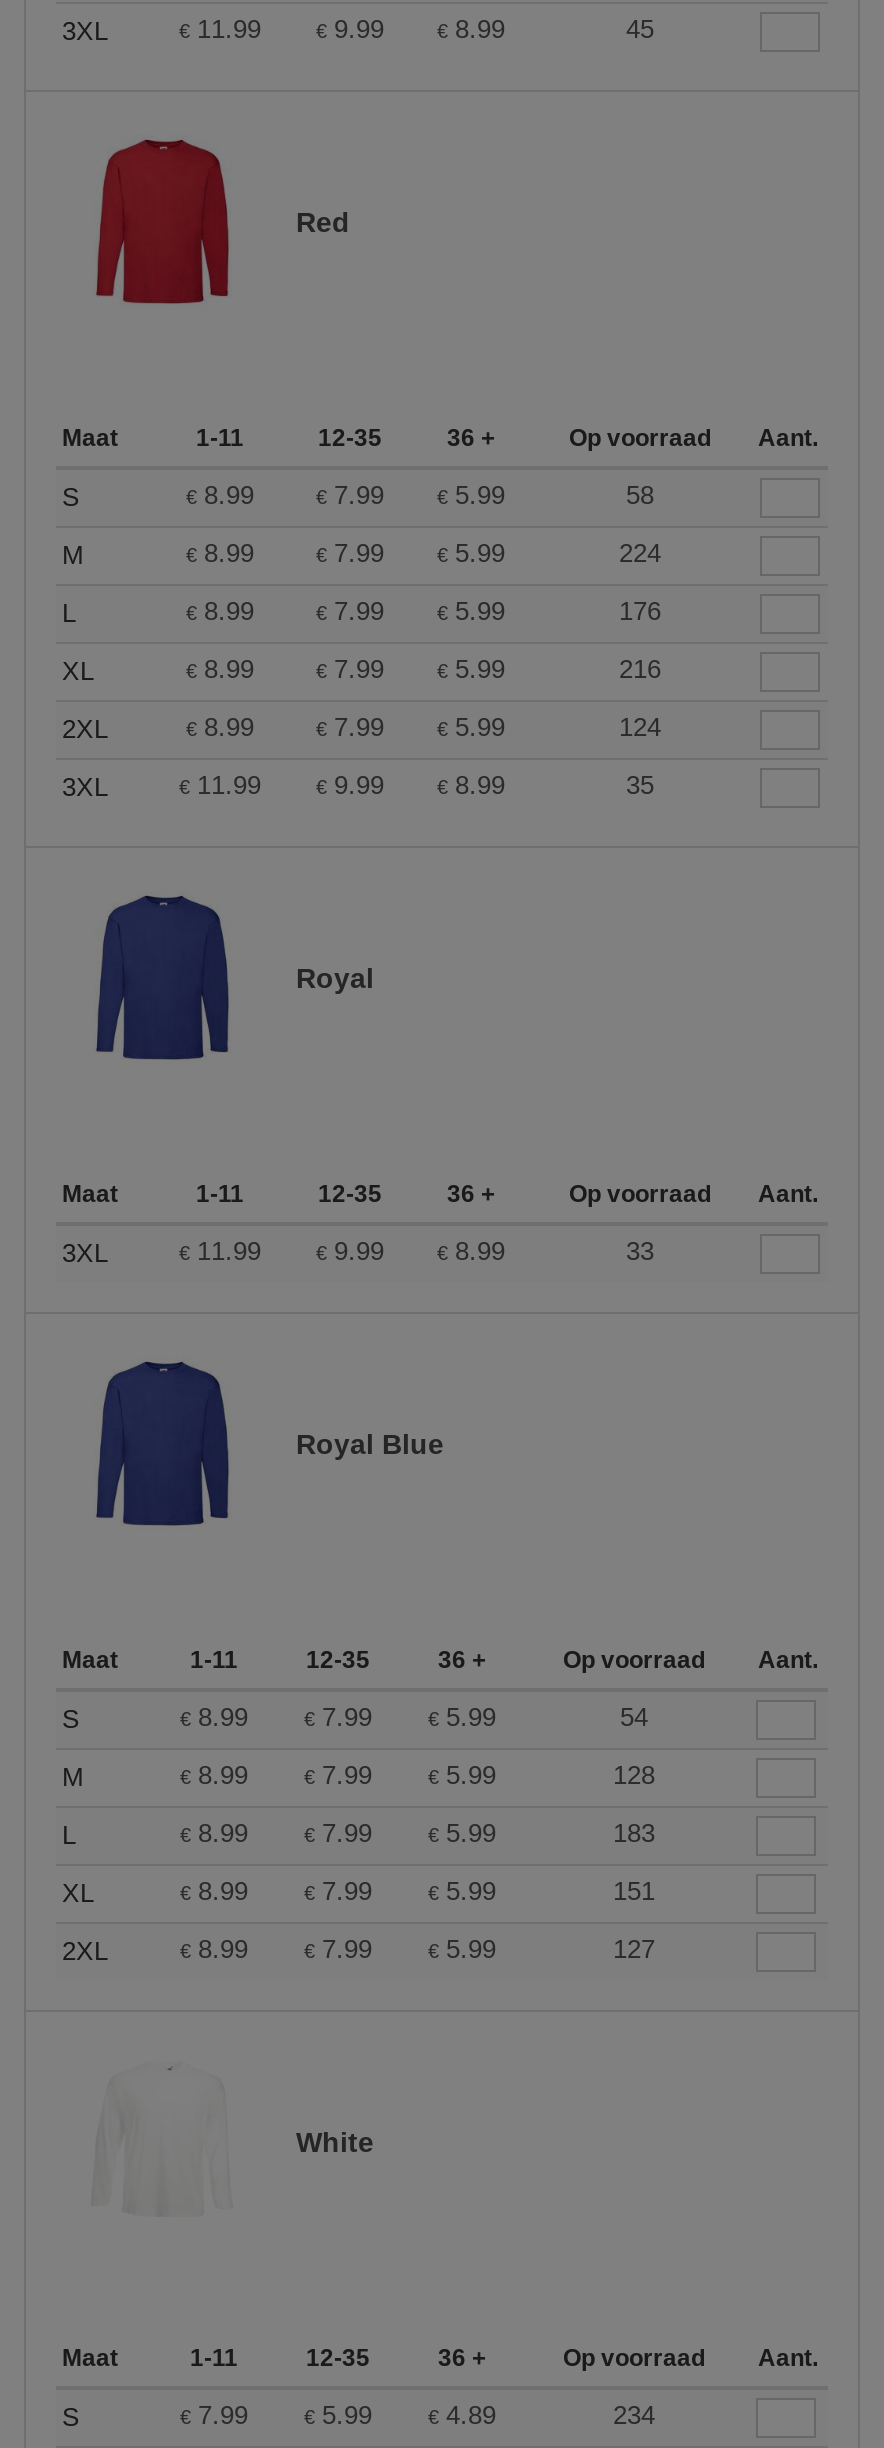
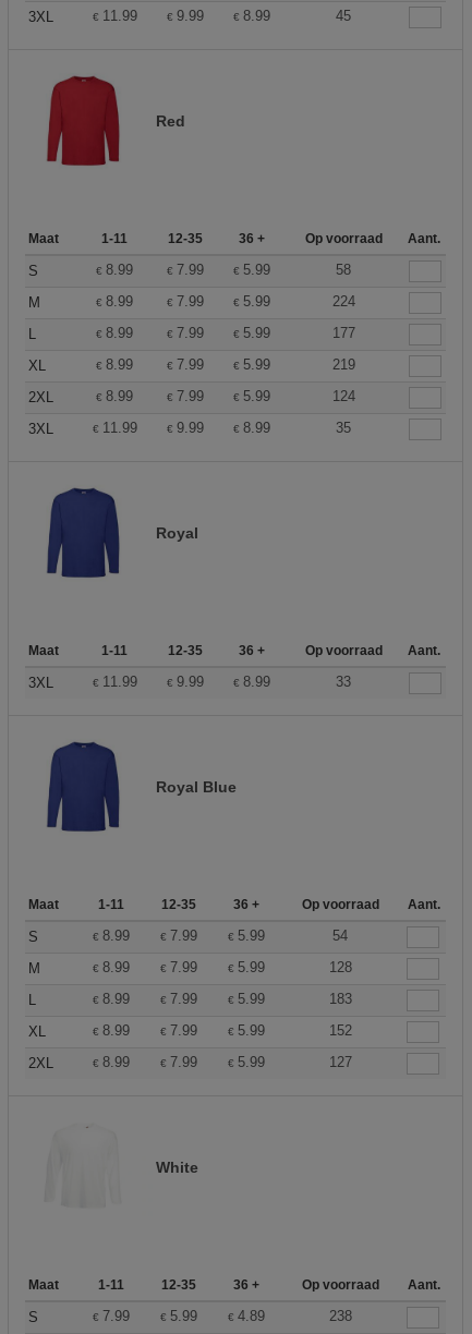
[619,597,661,627] 176 -> [332,325,355,341] 177
[619,655,661,685] 216 -> [332,357,355,373] 219
[613,1877,655,1907] 151 -> [329,1023,352,1039] 152
[613,2401,655,2431] 234 -> [329,1308,352,1325] 238

